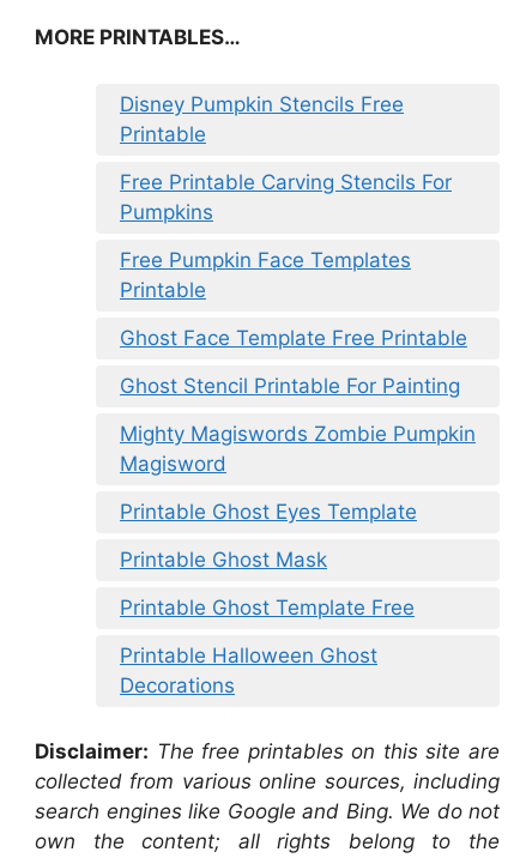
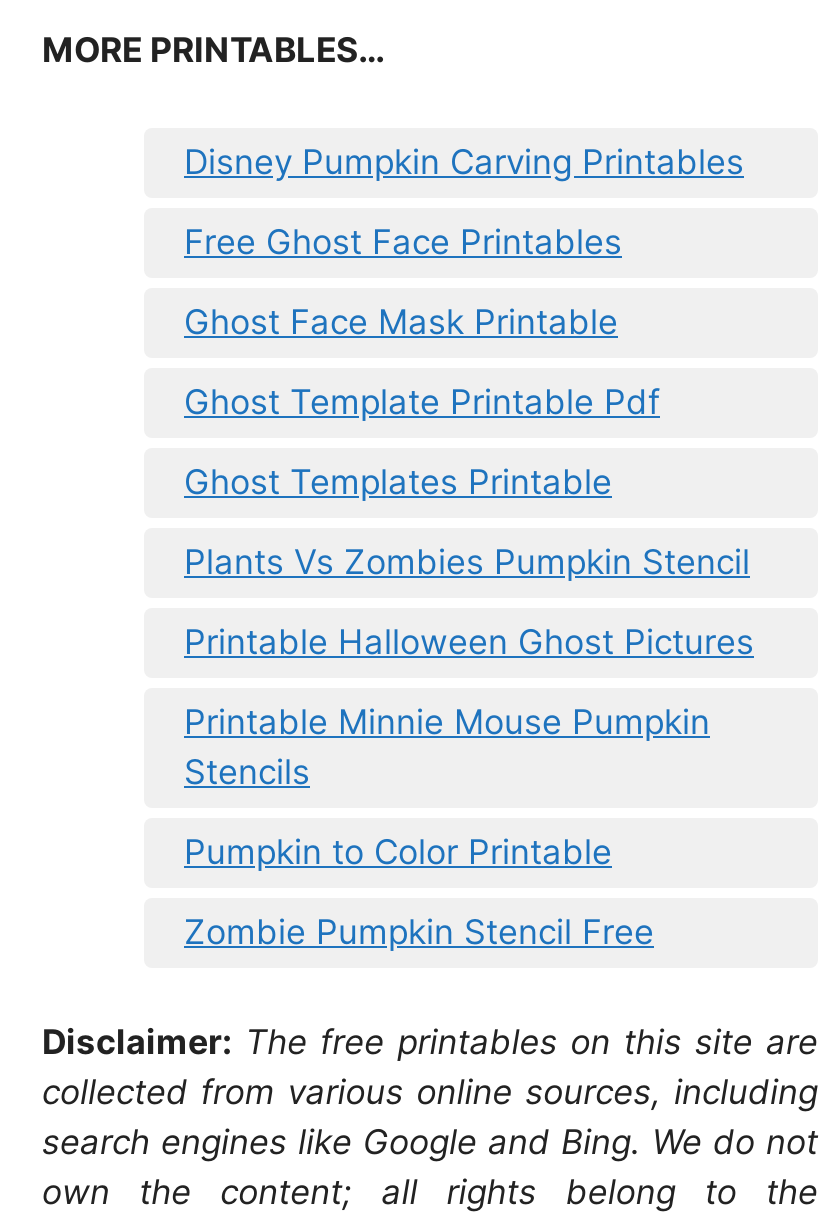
[120,92,404,146] Disney Pumpkin Stencils Free | Printable -> [184,141,744,181] Disney Pumpkin Carving Printables
[120,170,452,224] Free Printable Carving Stencils For | Pumpkins -> [184,221,622,261] Free Ghost Face Printables
[120,248,411,302] Free Pumpkin Face Templates | Printable -> [184,301,618,341] Ghost Face Mask Printable
[120,326,467,350] Ghost Face Template Free Printable -> [184,381,660,421] Ghost Template Printable Pdf
[120,374,460,397] Ghost Stencil Printable For Painting -> [184,461,612,501] Ghost Templates Printable
[120,421,476,475] Mighty Magiswords Zombie Pumpkin | Magisword -> [184,541,750,581] Plants Vs Zombies Pumpkin Stencil
[120,499,417,523] Printable Ghost Eyes Template -> [184,621,754,661] Printable Halloween Ghost Pictures
[120,547,327,571] Printable Ghost Mask -> [184,701,710,791] Printable Minnie Mouse Pumpkin | Stencils
[120,595,415,619] Printable Ghost Template Free -> [184,831,612,871] Pumpkin to Color Printable
[120,643,377,697] Printable Halloween Ghost | Decorations -> [184,911,654,951] Zombie Pumpkin Stencil Free

